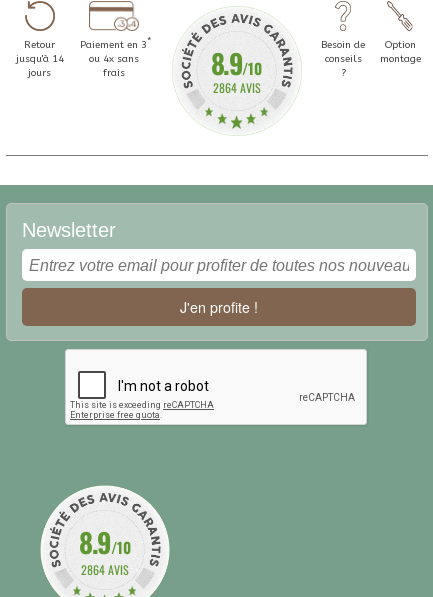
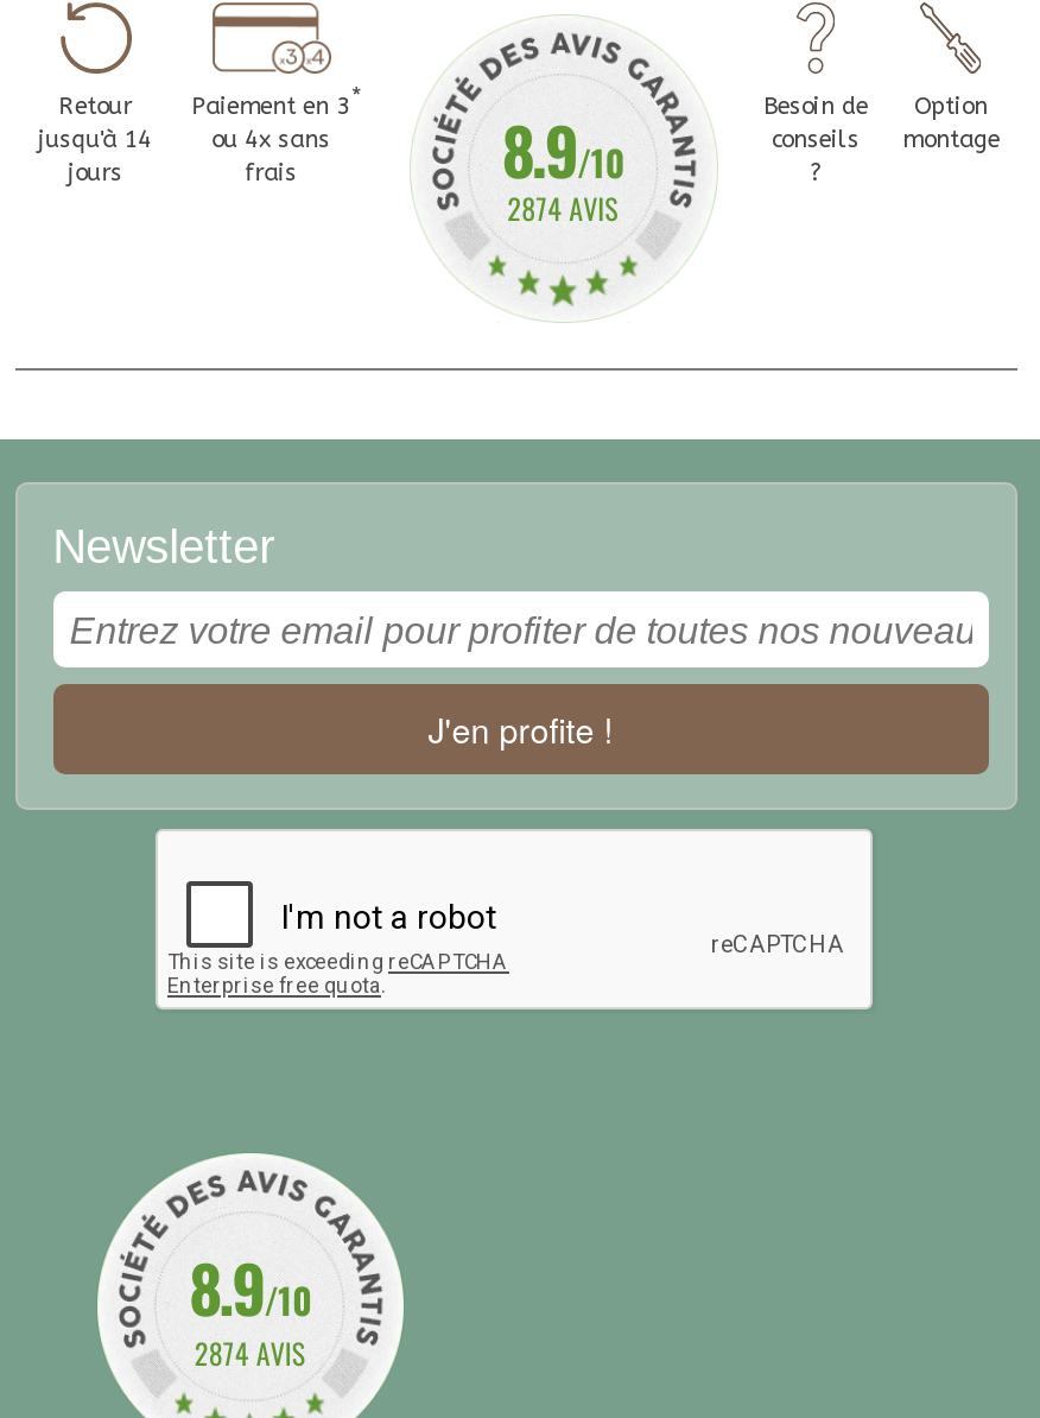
[213,79,261,96] 2864 AVIS -> [507,188,619,228] 2874 AVIS
[81,561,129,578] 2864 AVIS -> [194,1333,306,1374] 2874 AVIS

